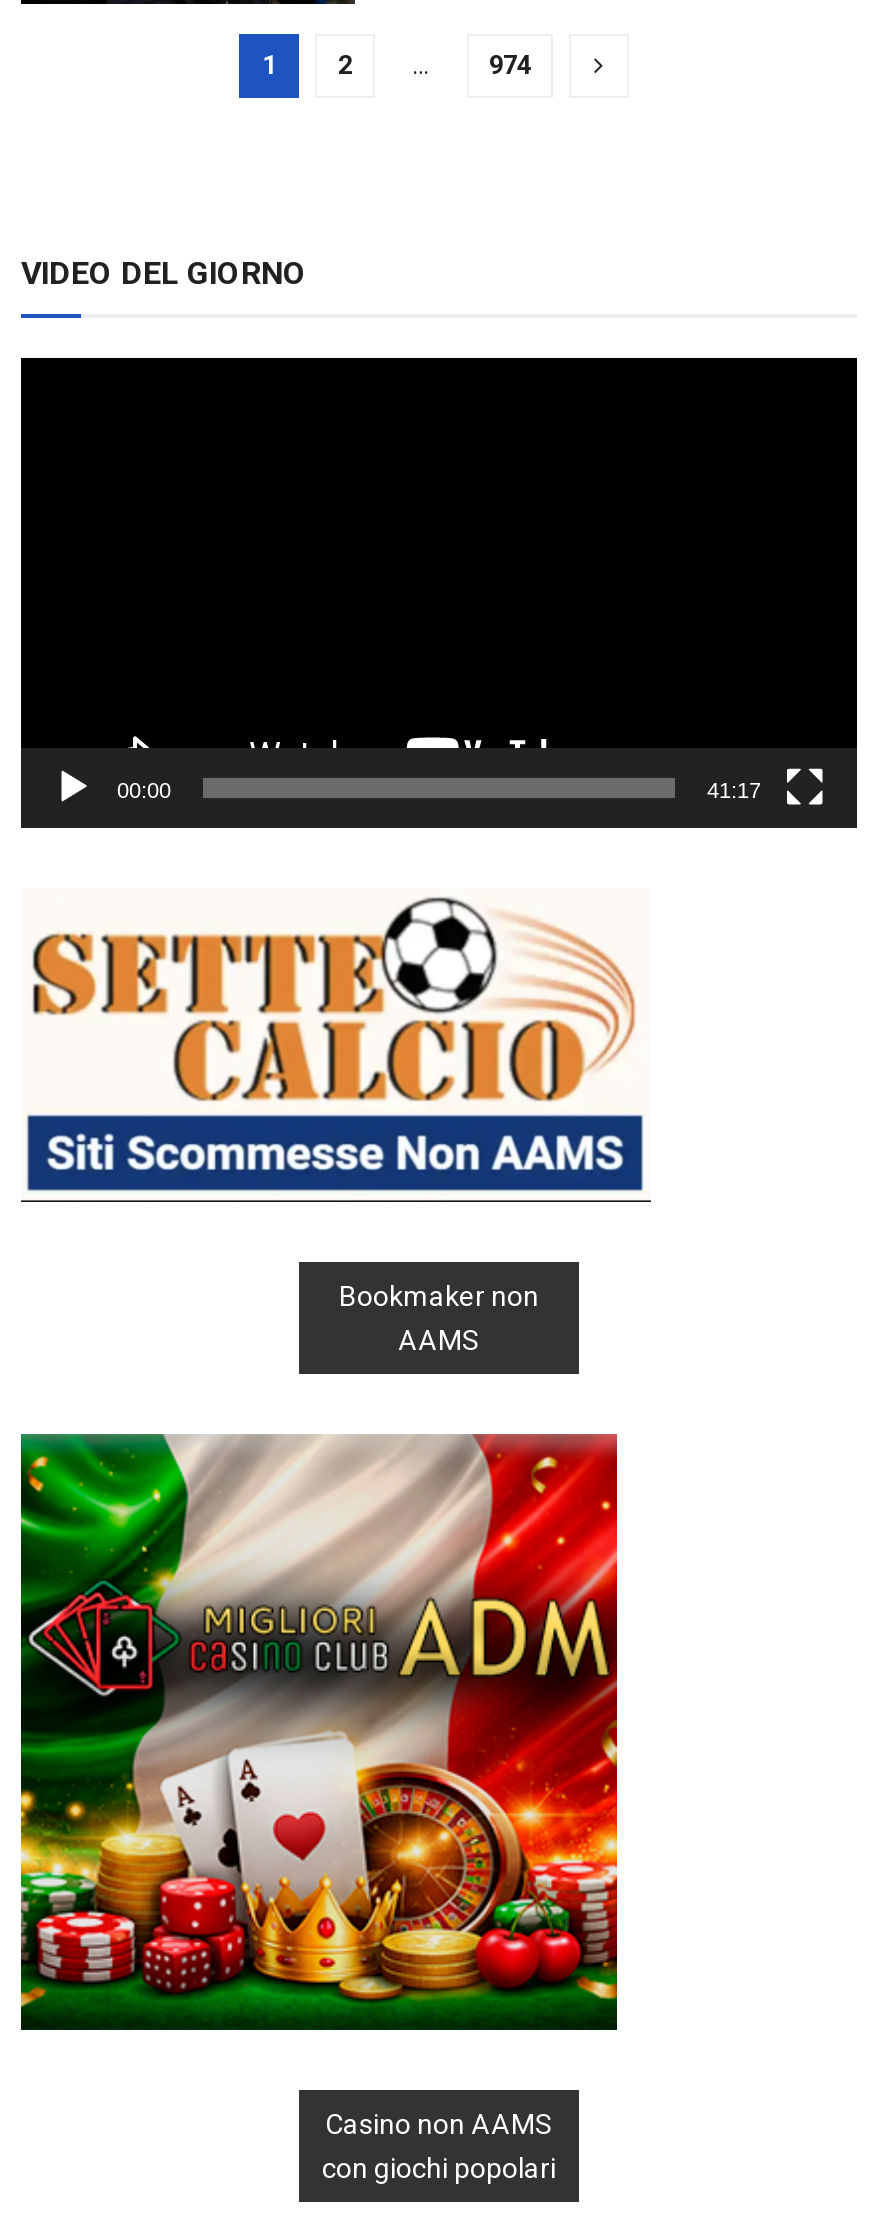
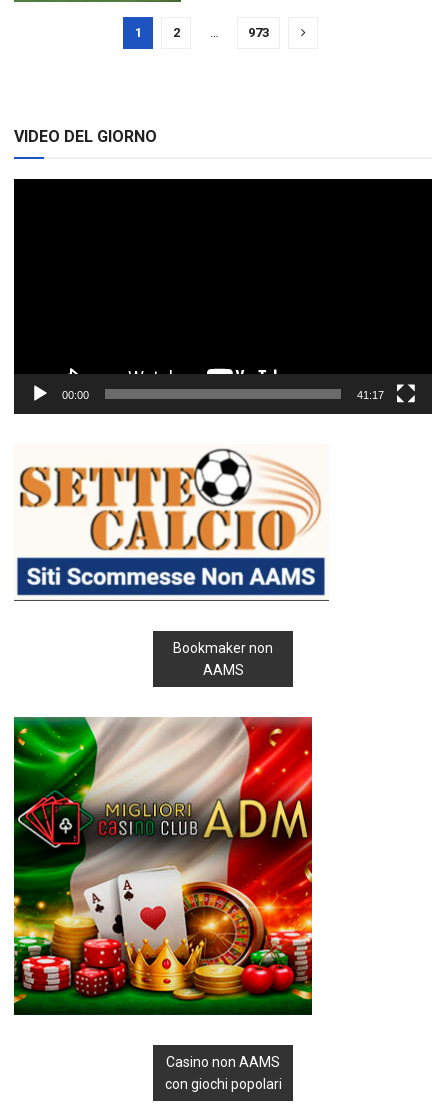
[489,51,531,81] 974 -> [248,25,269,40] 973

